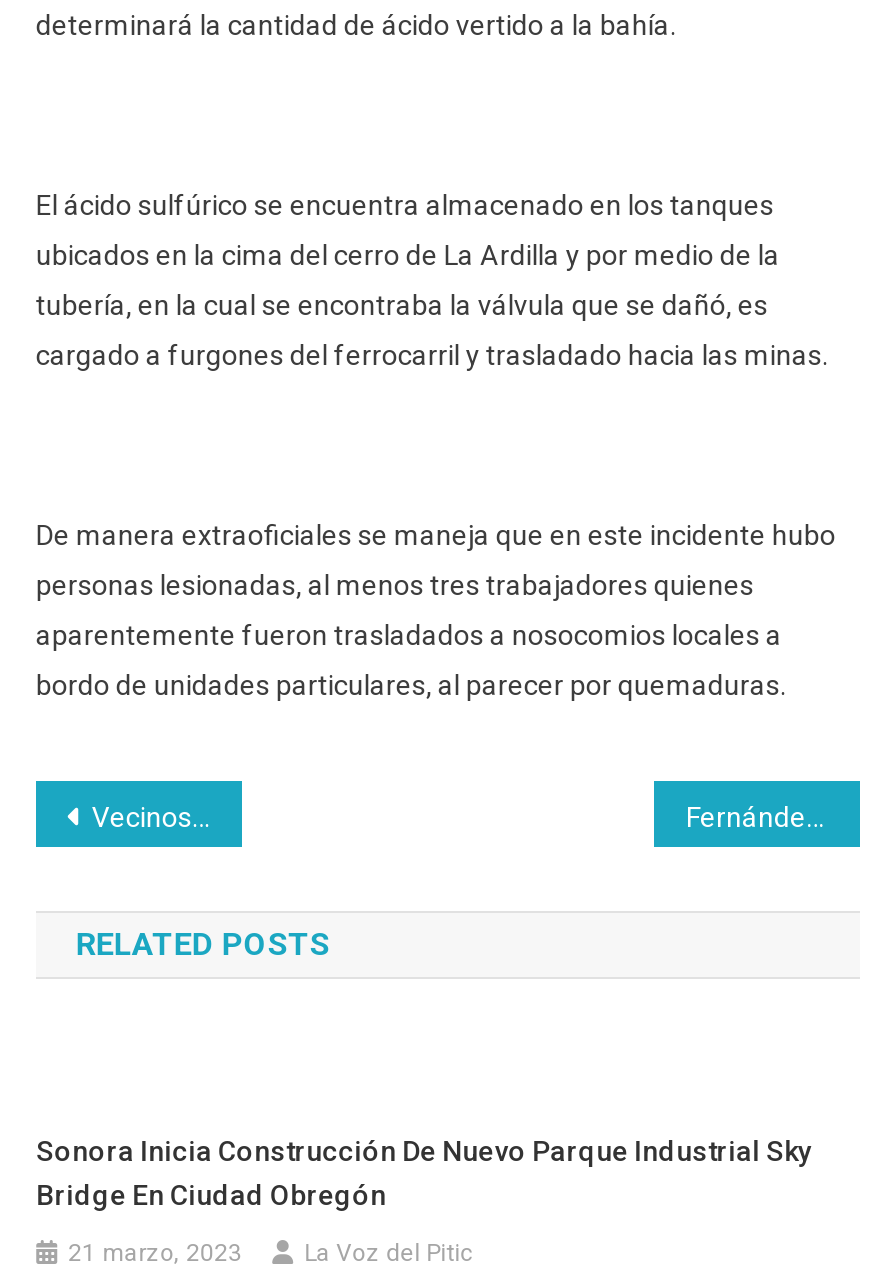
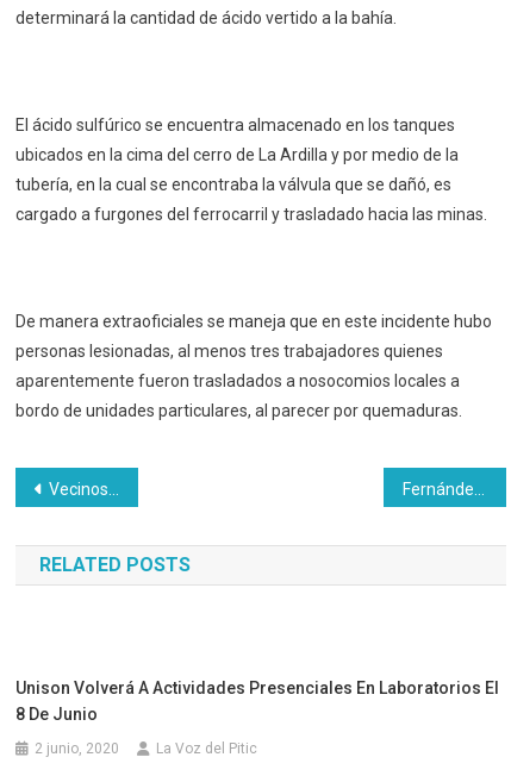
[36,1134,812,1210] Sonora Inicia Construcción De Nuevo Parque Industrial Sky | Bridge En Ciudad Obregón -> [16,678,499,723] Unison Volverá A Actividades Presenciales En Laboratorios El | 8 De Junio
[68,1238,242,1266] 21 marzo, 2023 -> [35,740,119,757] 2 junio, 2020

